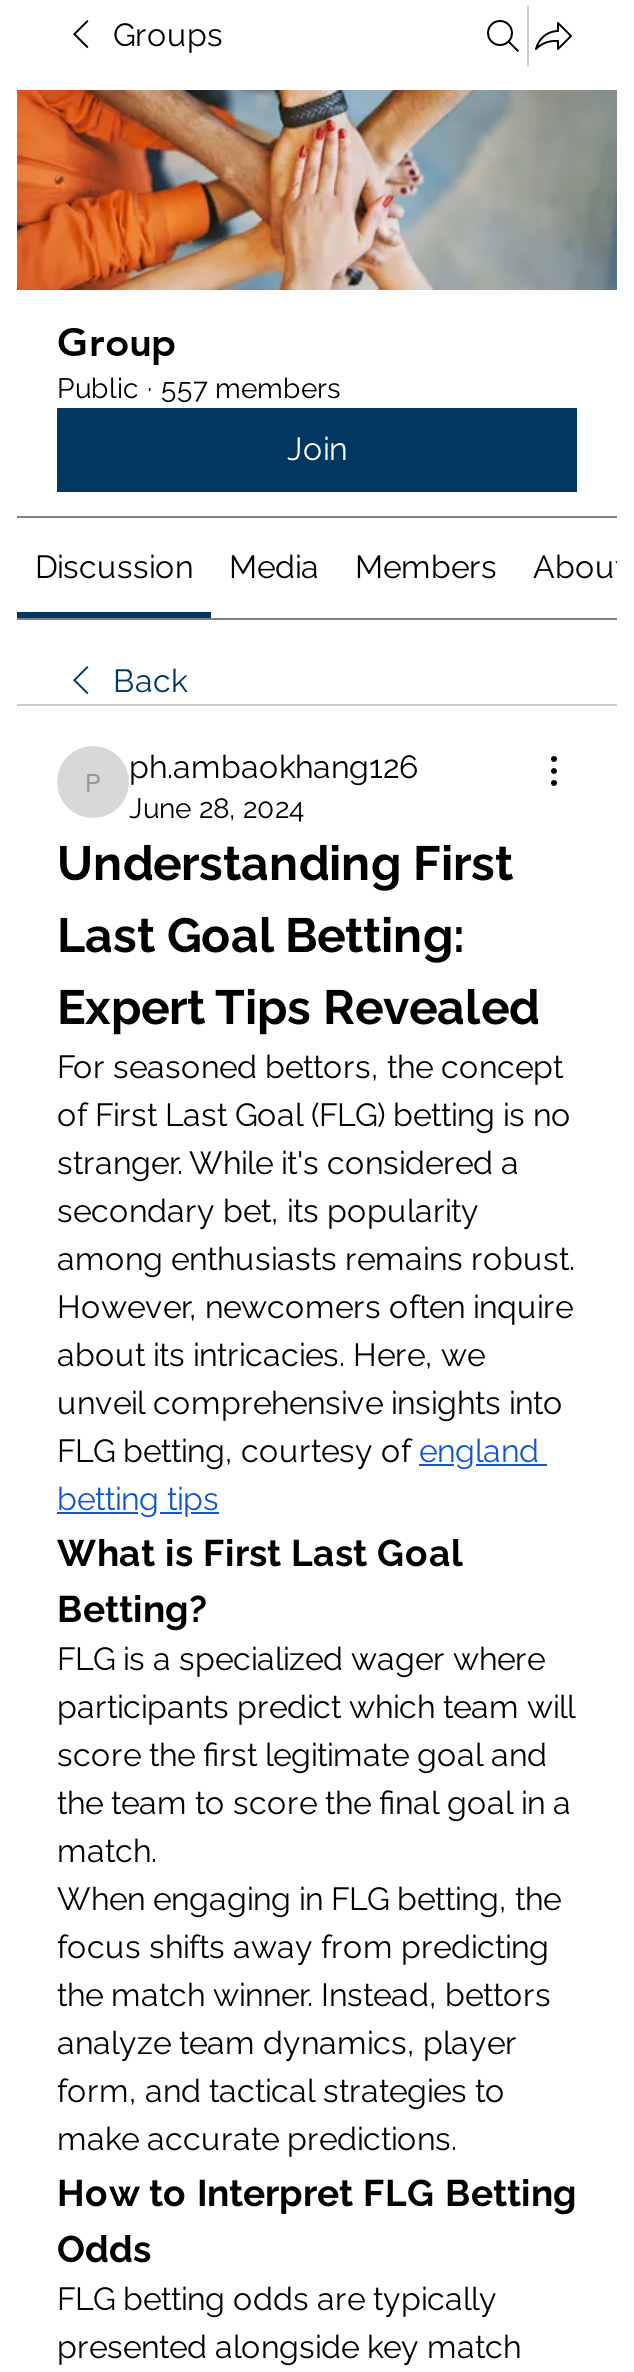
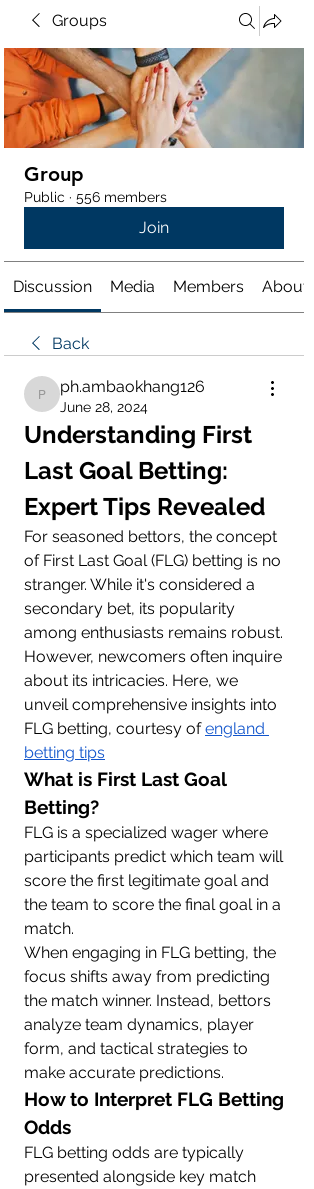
[57,372,341,404] Public · 557 members -> [24,189,167,205] Public · 556 members

